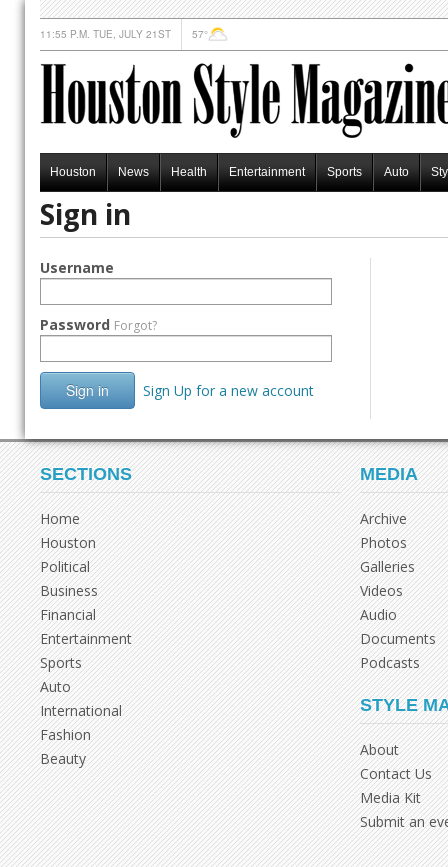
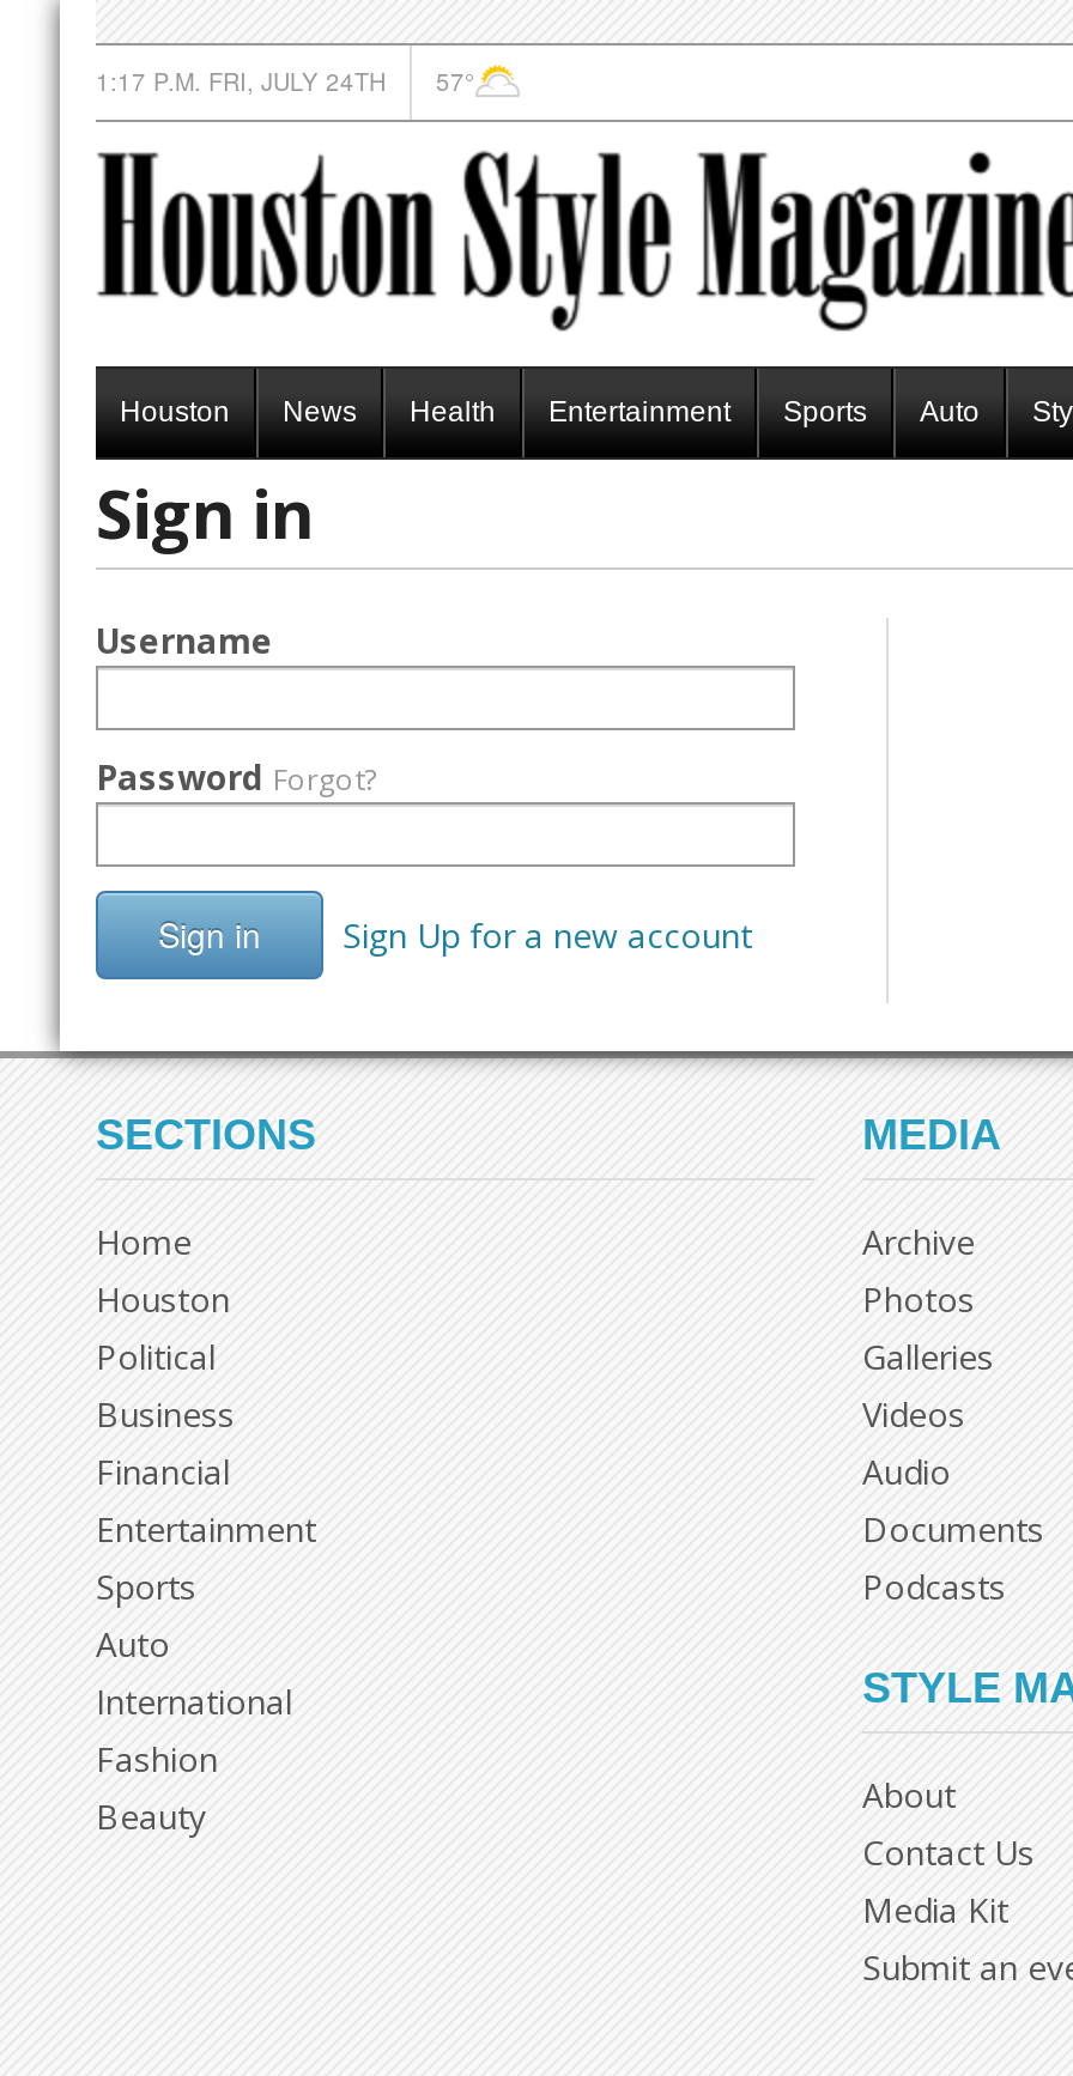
[40,27,208,41] 11:55 P.M. TUE, JULY 21ST 57° -> [96,65,474,98] 1:17 P.M. FRI, JULY 24TH 57°

